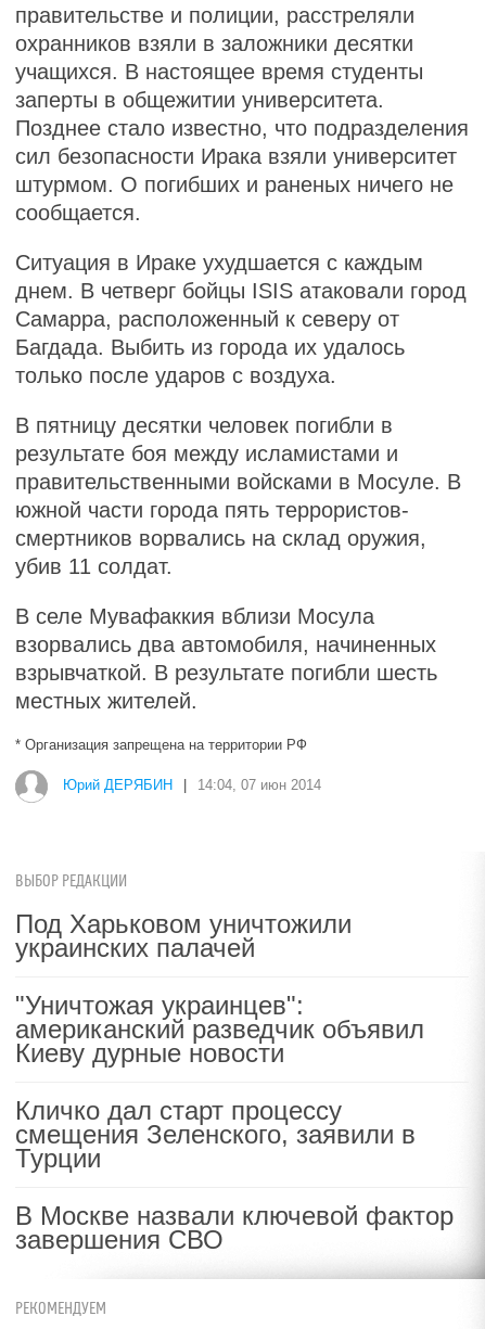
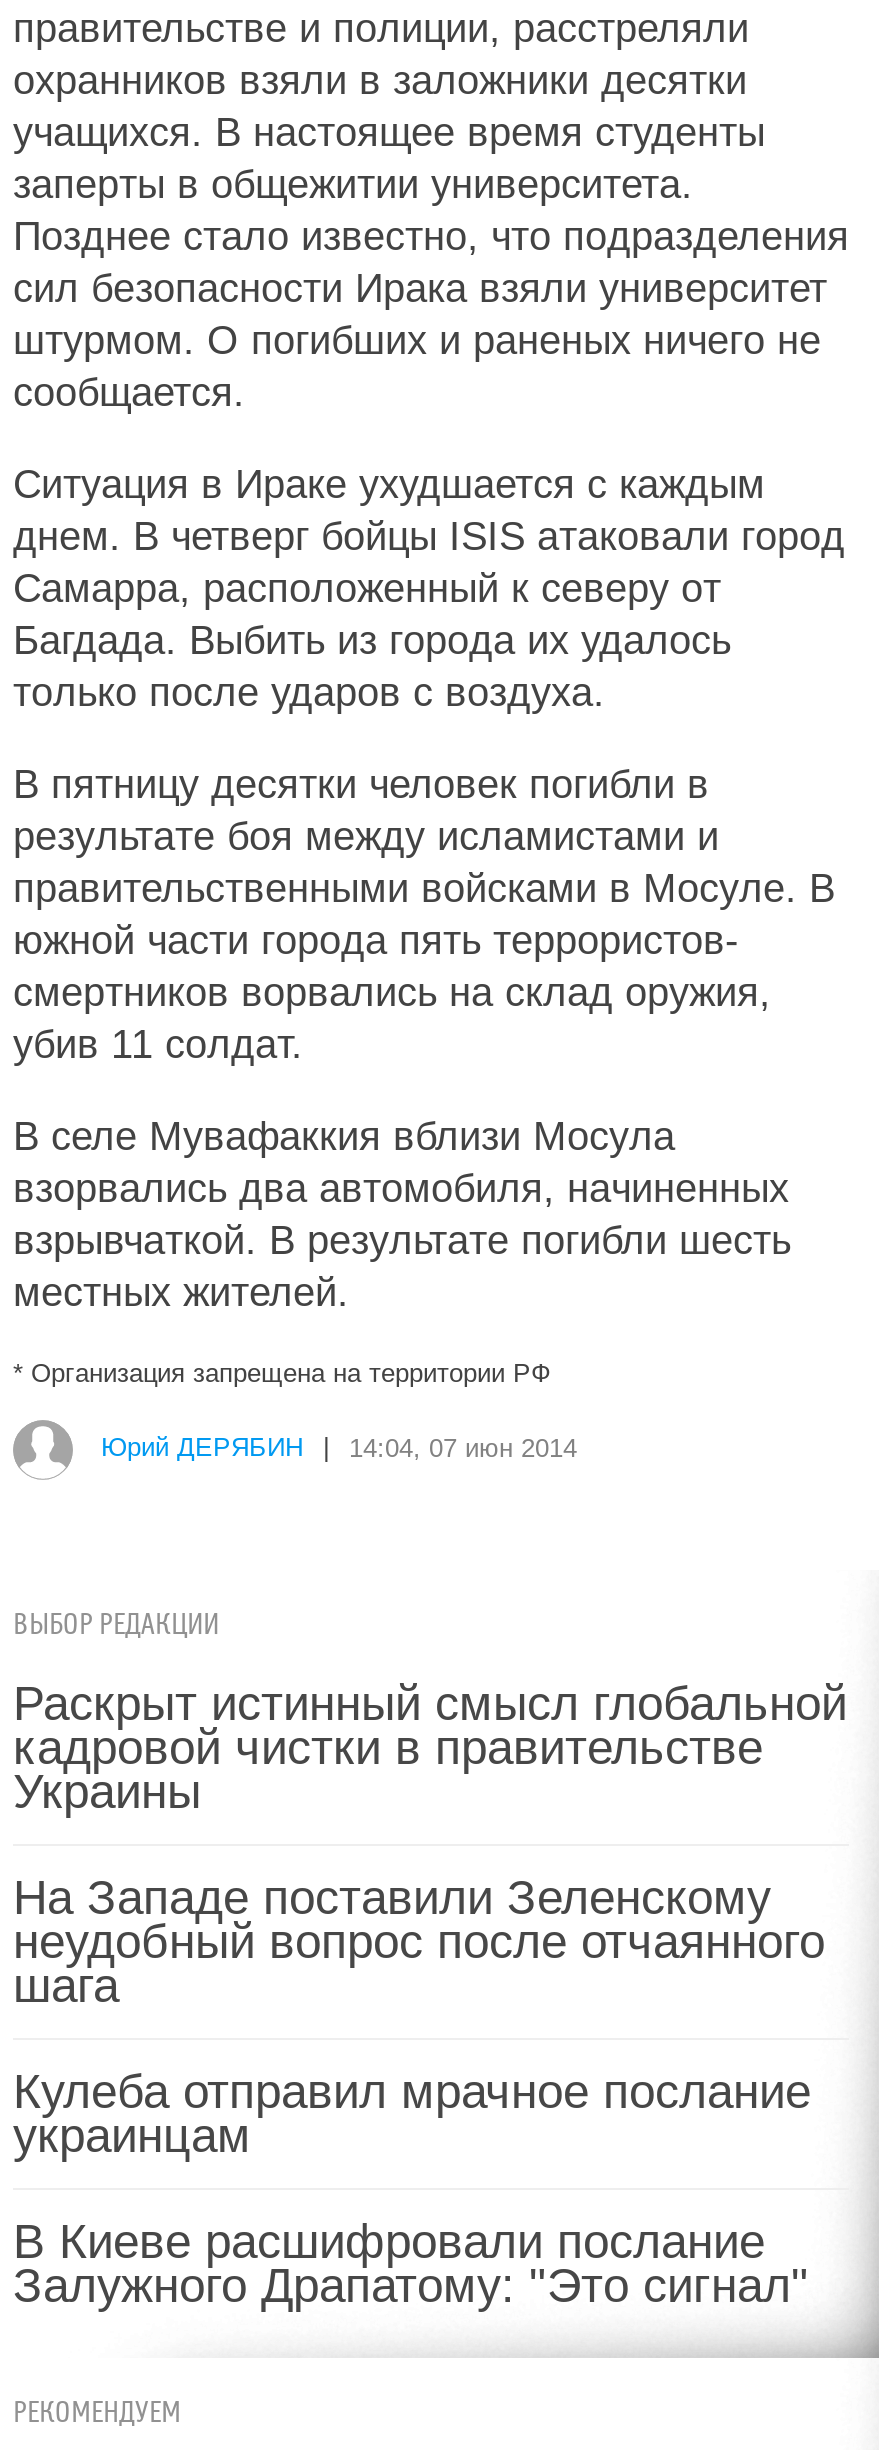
[15,909,352,962] Под Харьковом уничтожили | украинских палачей -> [13,1676,847,1818] Раскрыт истинный смысл глобальной | кадровой чистки в правительстве | Украины
[15,991,424,1068] "Уничтожая украинцев": | американский разведчик объявил | Киеву дурные новости -> [13,1870,825,2012] На Западе поставили Зеленскому | неудобный вопрос после отчаянного | шага
[15,1096,416,1173] Кличко дал старт процессу | смещения Зеленского, заявили в | Турции -> [13,2064,811,2162] Кулеба отправил мрачное послание | украинцам
[15,1201,454,1254] В Москве назвали ключевой фактор | завершения СВО -> [13,2214,809,2312] В Киеве расшифровали послание | Залужного Драпатому: "Это сигнал"

